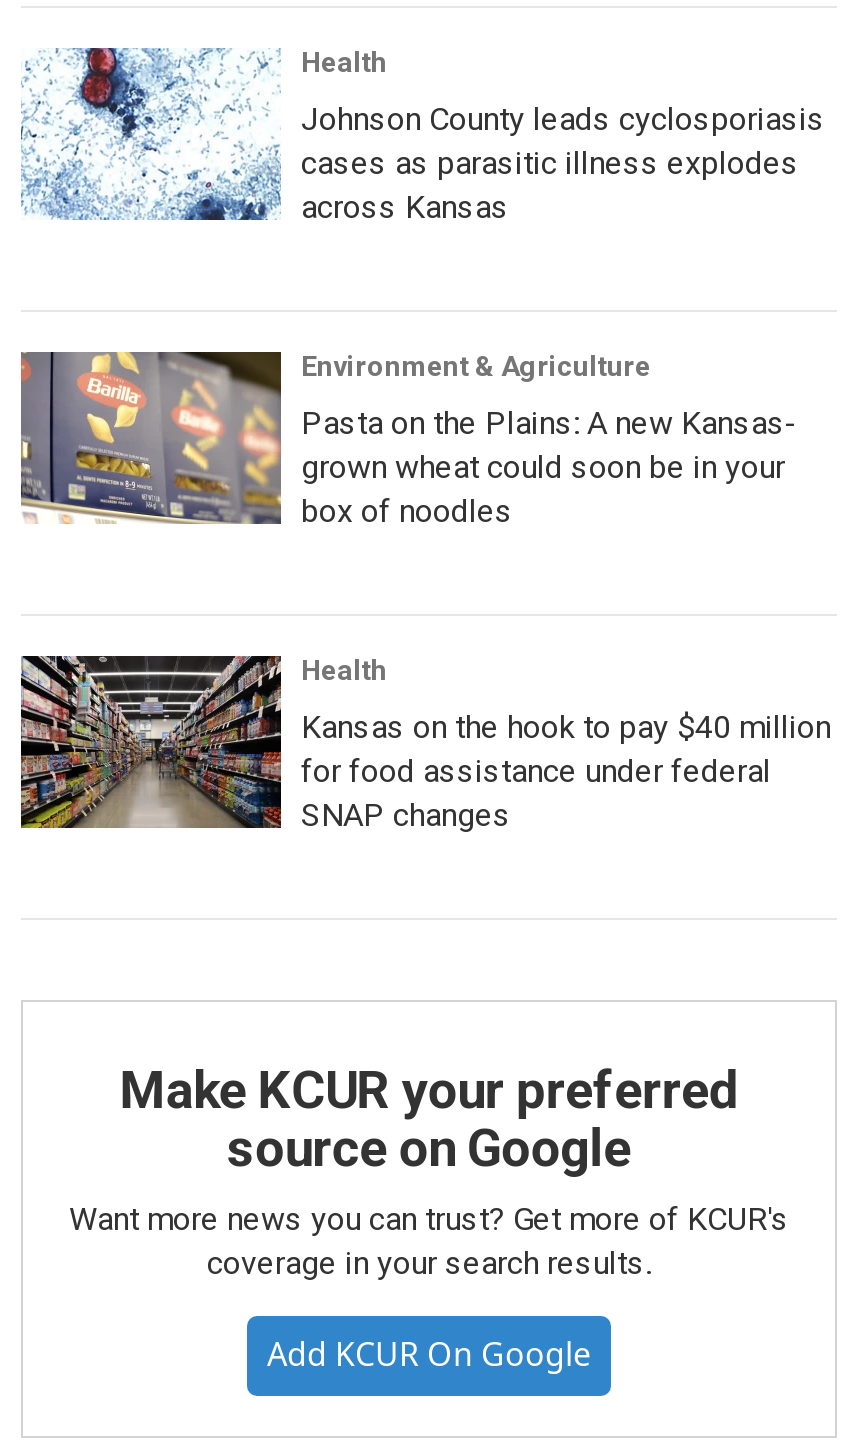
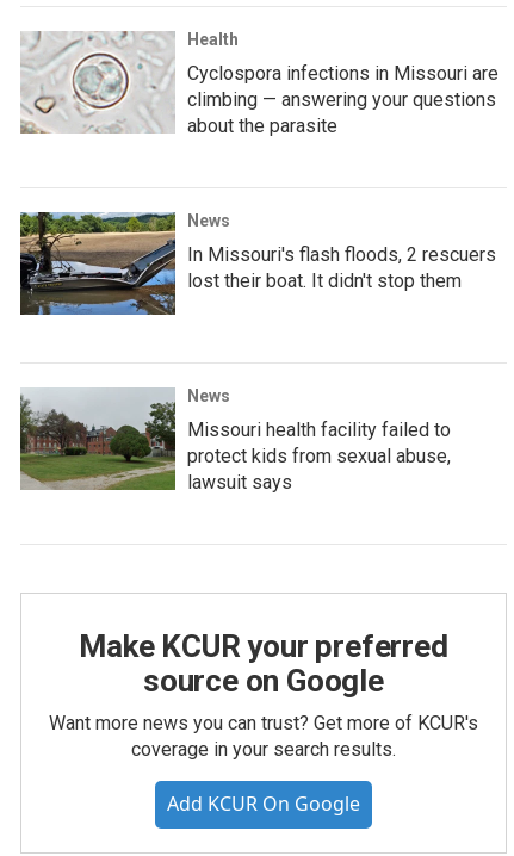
[21,46,825,226] [image] | Johnson County leads cyclosporiasis | cases as parasitic illness explodes | across Kansas -> [19,30,498,137] [image] | Cyclospora infections in Missouri are | climbing — answering your questions | about the parasite
[19,350,651,526] [image] | Environment & Agriculture -> [19,211,230,316] [image] | News
[301,404,797,530] Pasta on the Plains: A new Kansas- | grown wheat could soon be in your | box of noodles -> [187,243,496,292] In Missouri's flash floods, 2 rescuers | lost their boat. It didn't stop them
[19,654,387,830] [image] | Health -> [20,387,230,491] [image] | News
[301,708,831,834] Kansas on the hook to pay $40 million | for food assistance under federal | SNAP changes -> [187,419,451,494] Missouri health facility failed to | protect kids from sexual abuse, | lawsuit says

